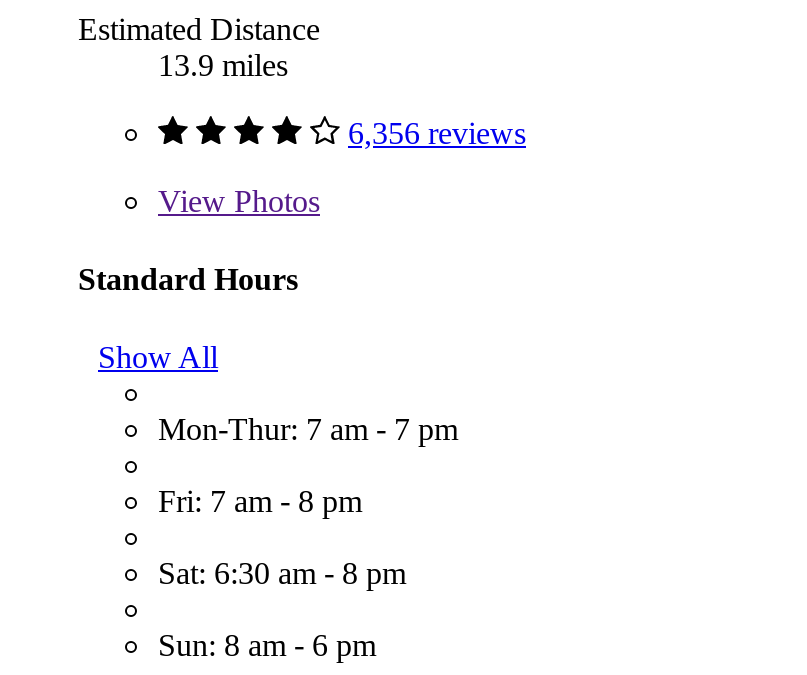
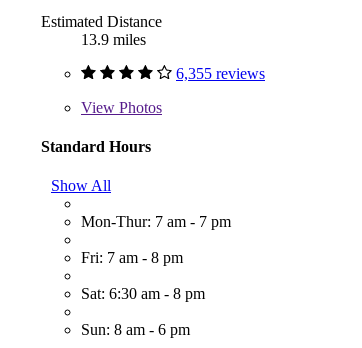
[348,115,526,149] 6,356 reviews -> [176,64,265,81] 6,355 reviews

